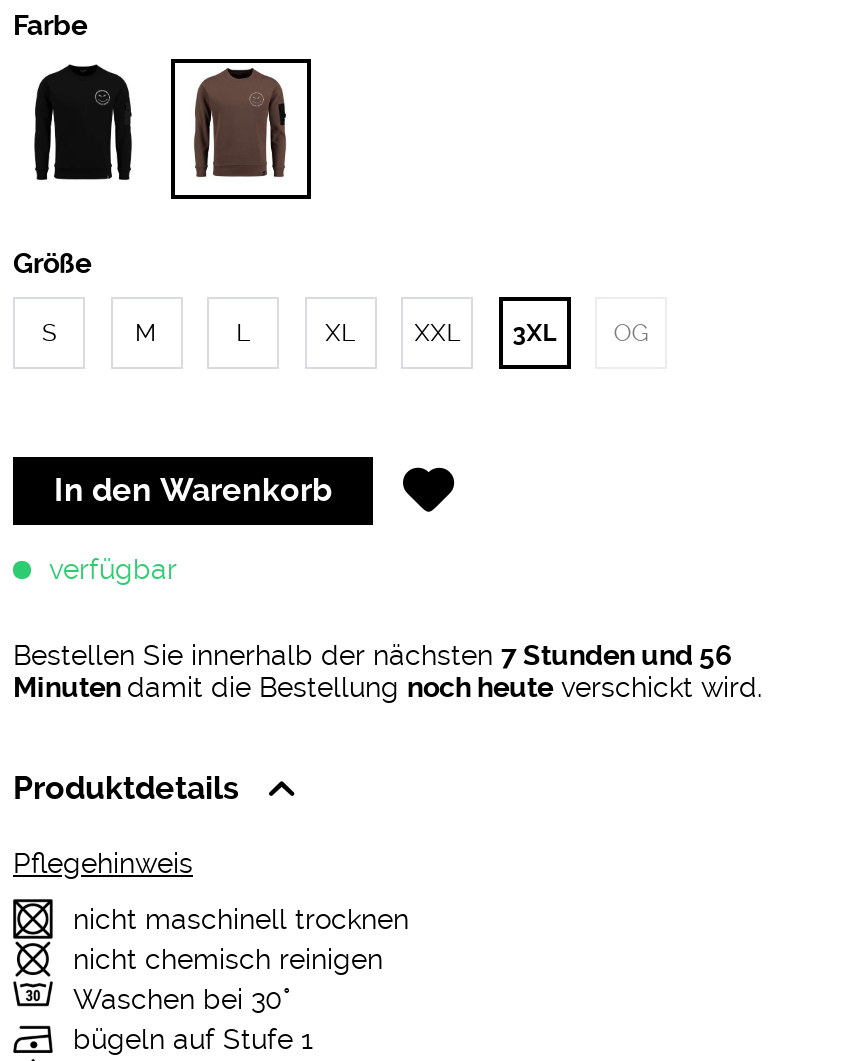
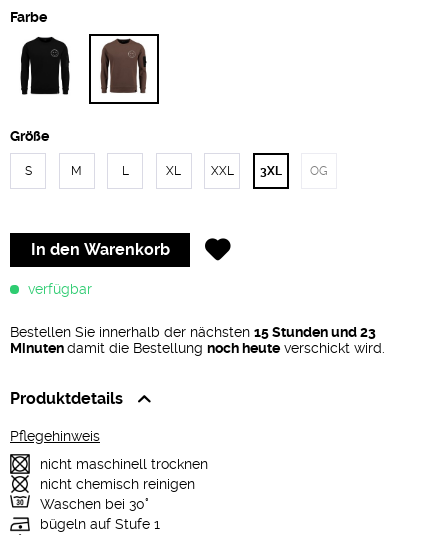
[13,639,733,671] Bestellen Sie innerhalb der nächsten 7 Stunden und 56 -> [10,324,376,340] Bestellen Sie innerhalb der nächsten 15 Stunden und 23

